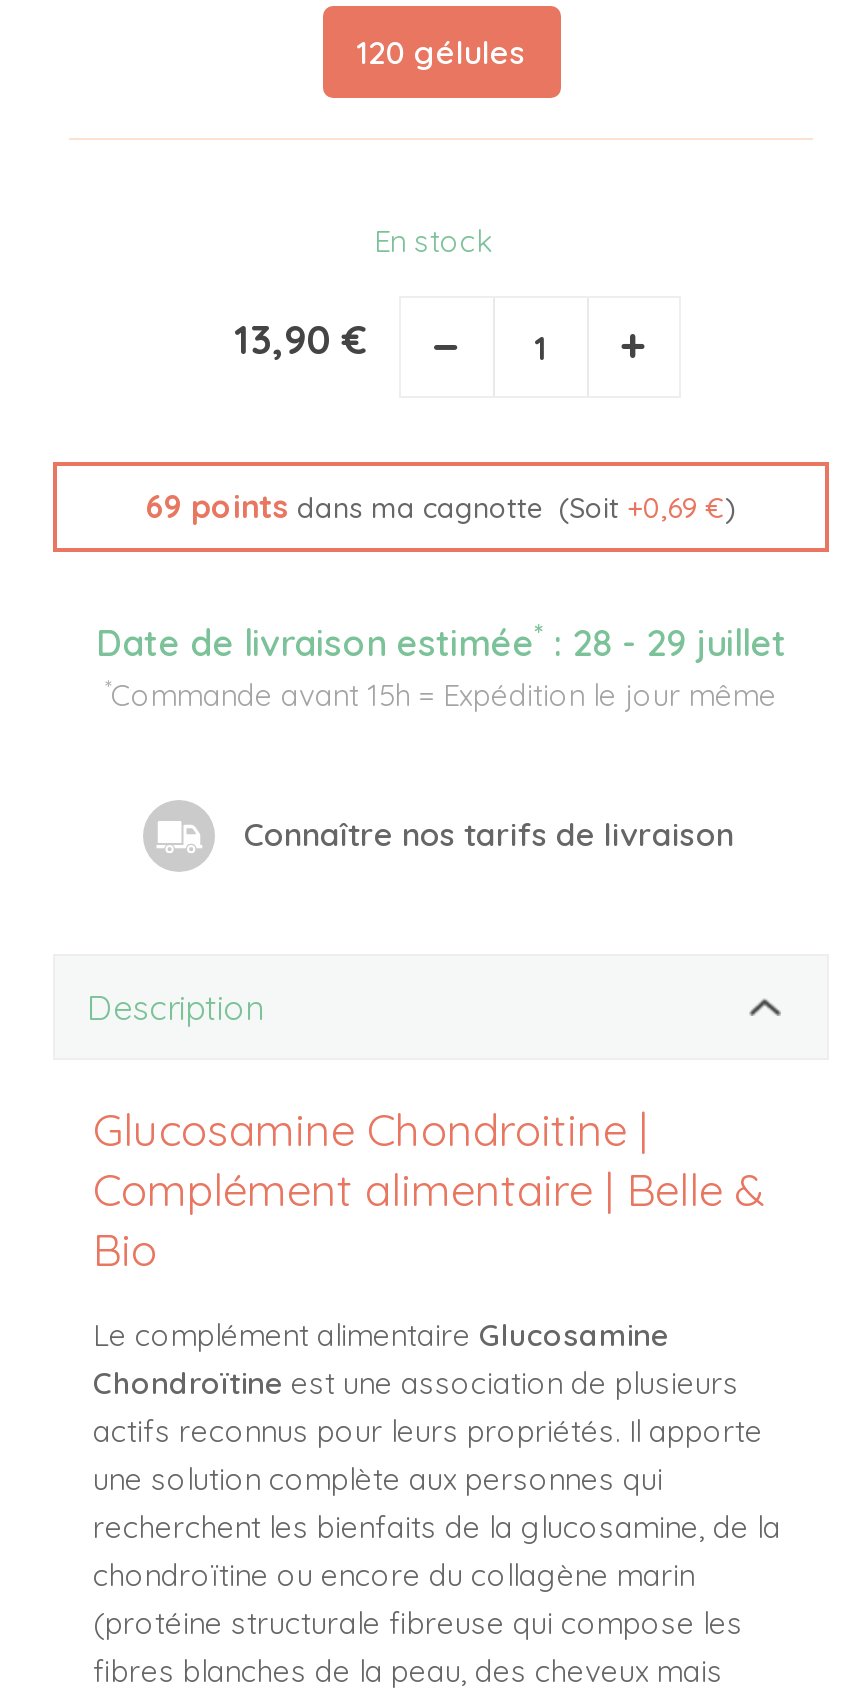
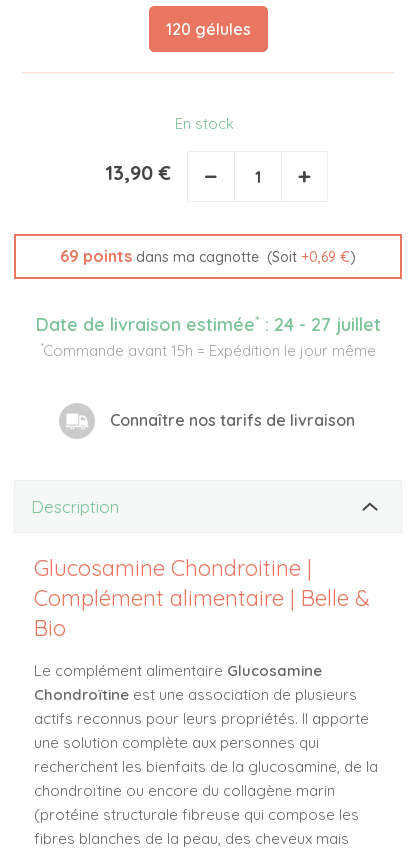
[96,615,786,667] Date de livraison estimée *: 28 - 29 juillet -> [35,311,380,336] Date de livraison estimée *: 24 - 27 juillet

